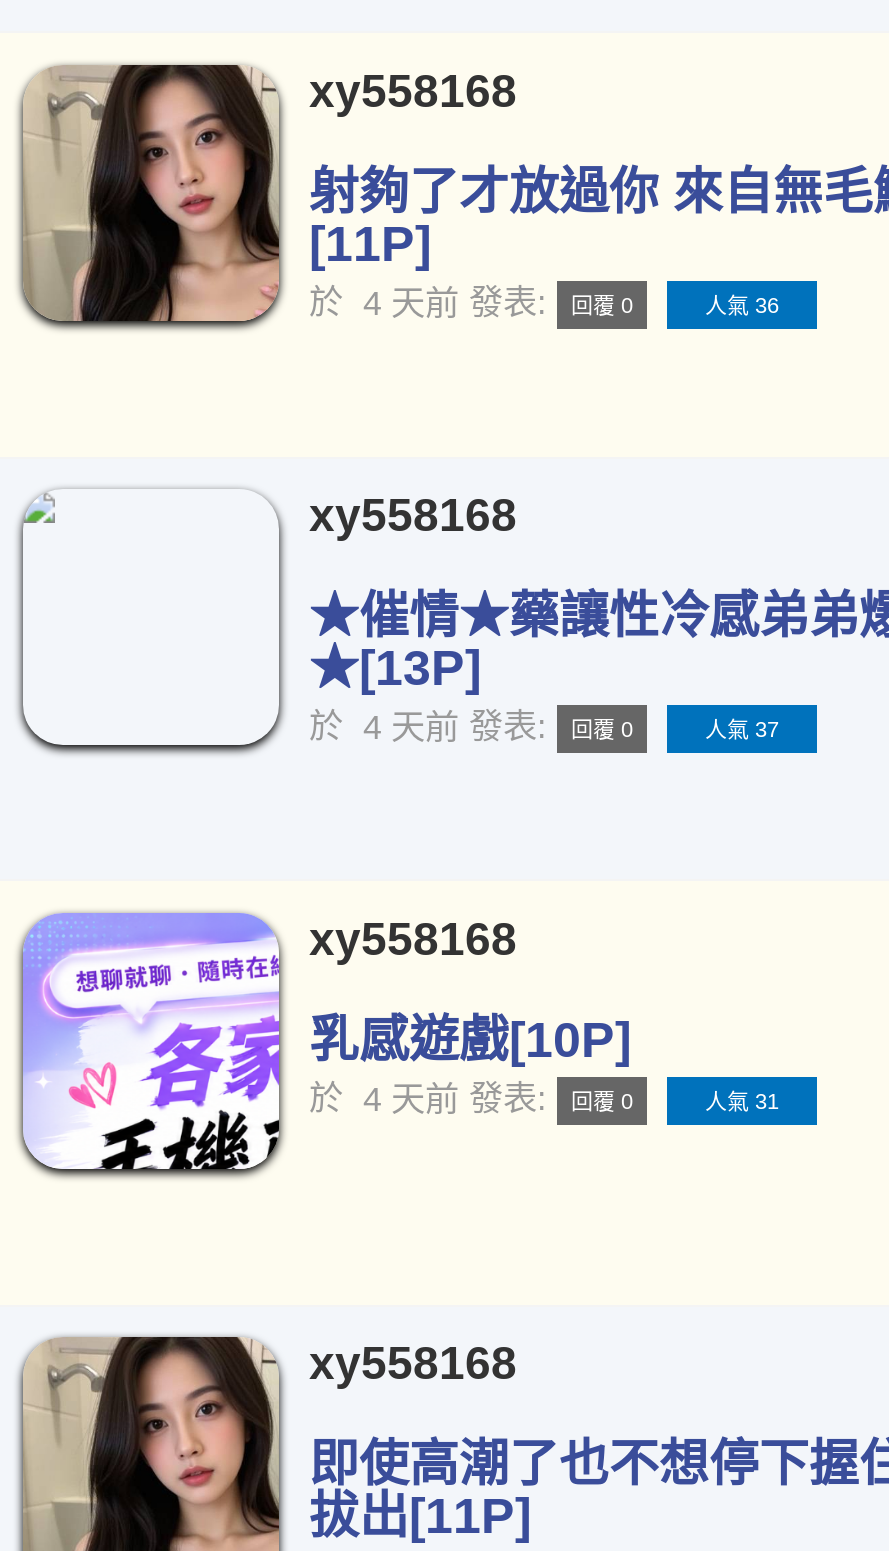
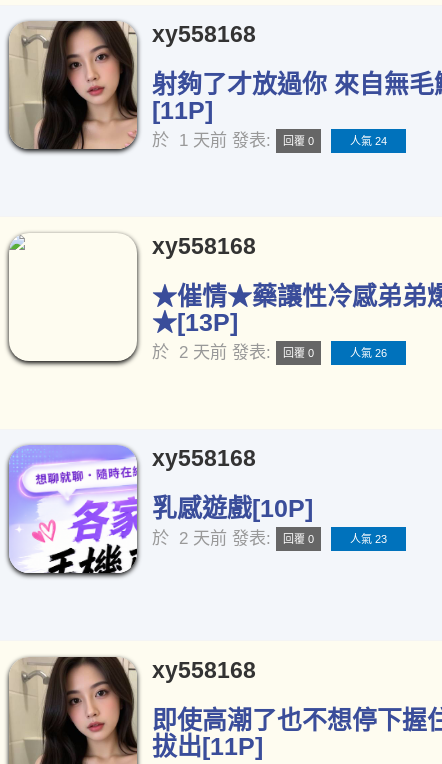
[309,282,633,322] 於4 天前發表: 回覆 0 -> [152,129,314,149] 於1 天前發表: 回覆 0
[705,293,779,317] 人氣 36 -> [350,135,387,147] 人氣 24
[309,706,633,746] 於4 天前發表: 回覆 0 -> [152,341,314,361] 於2 天前發表: 回覆 0
[705,717,779,741] 人氣 37 -> [350,347,387,359] 人氣 26
[309,1078,633,1118] 於4 天前發表: 回覆 0 -> [152,527,314,547] 於2 天前發表: 回覆 0
[705,1089,779,1113] 人氣 31 -> [350,533,387,545] 人氣 23

